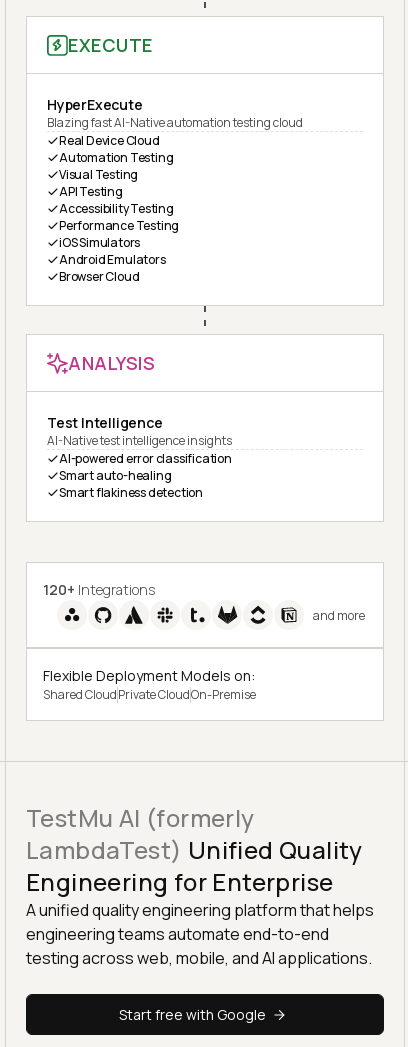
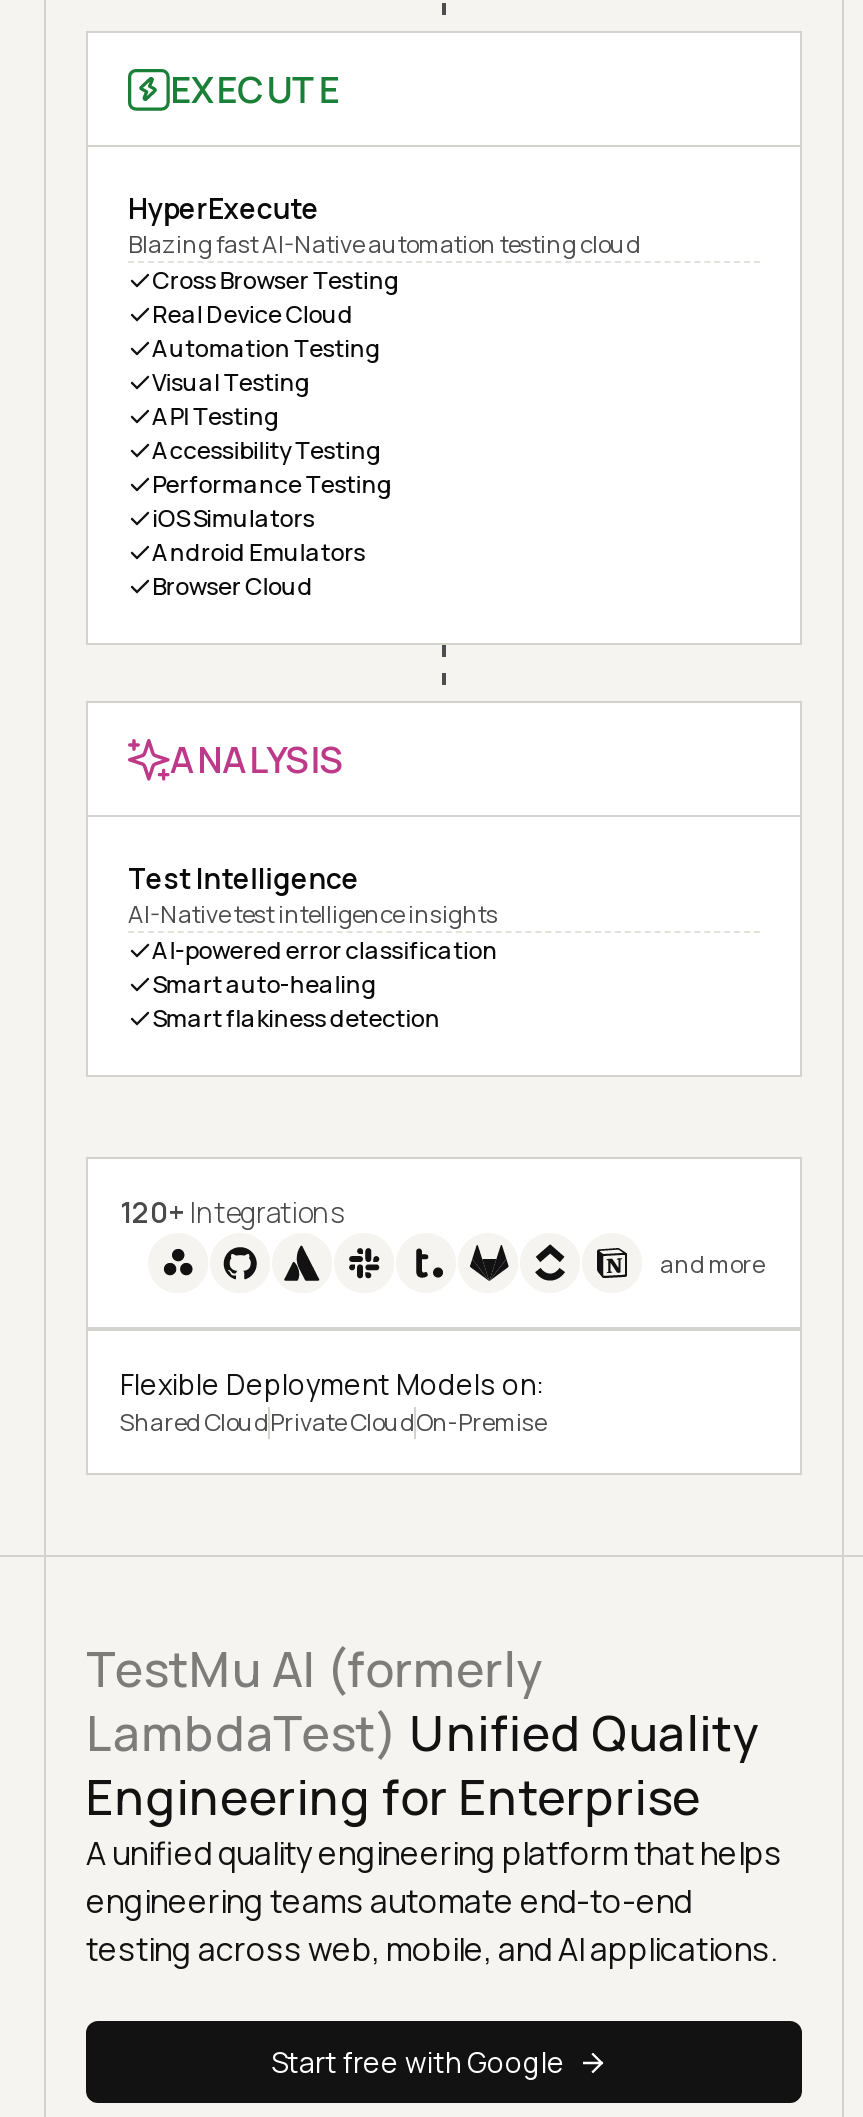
none -> [152,263,400,297] Cross Browser Testing

